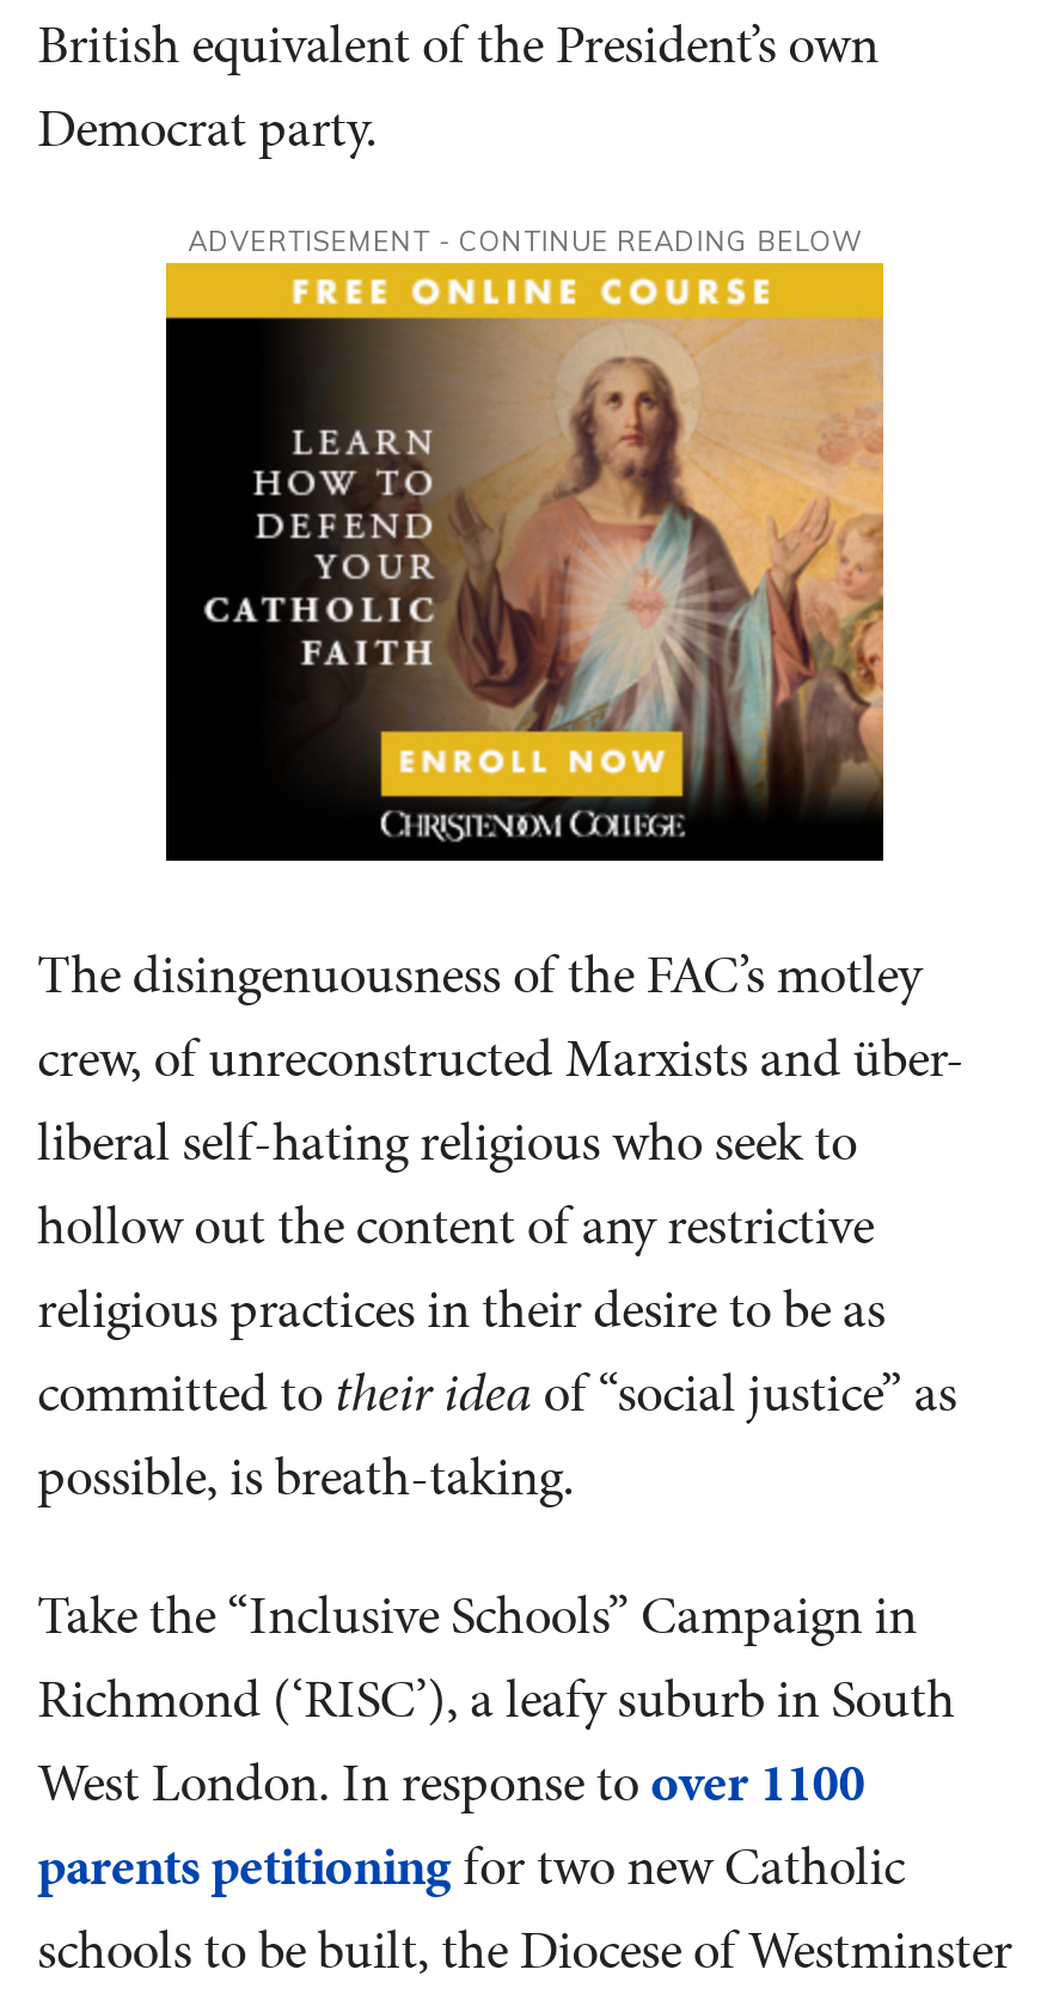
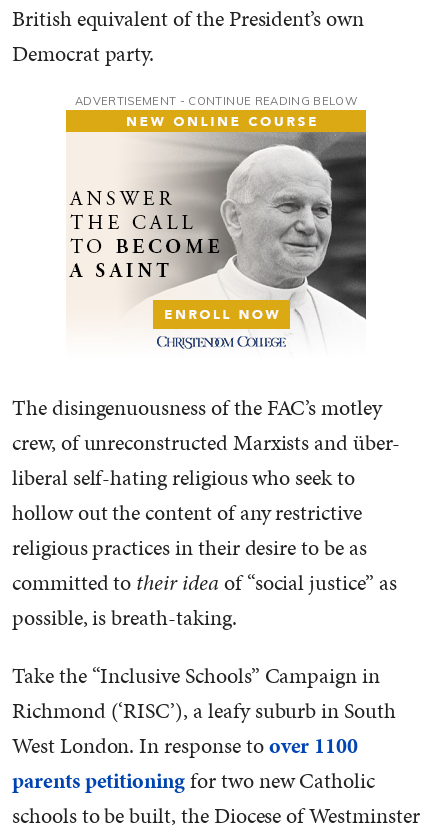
[164,275,886,863] [image] -> [66,116,367,360] [image]

